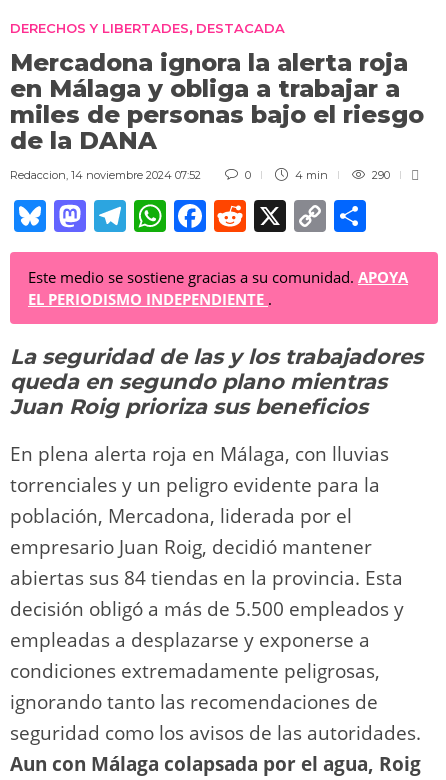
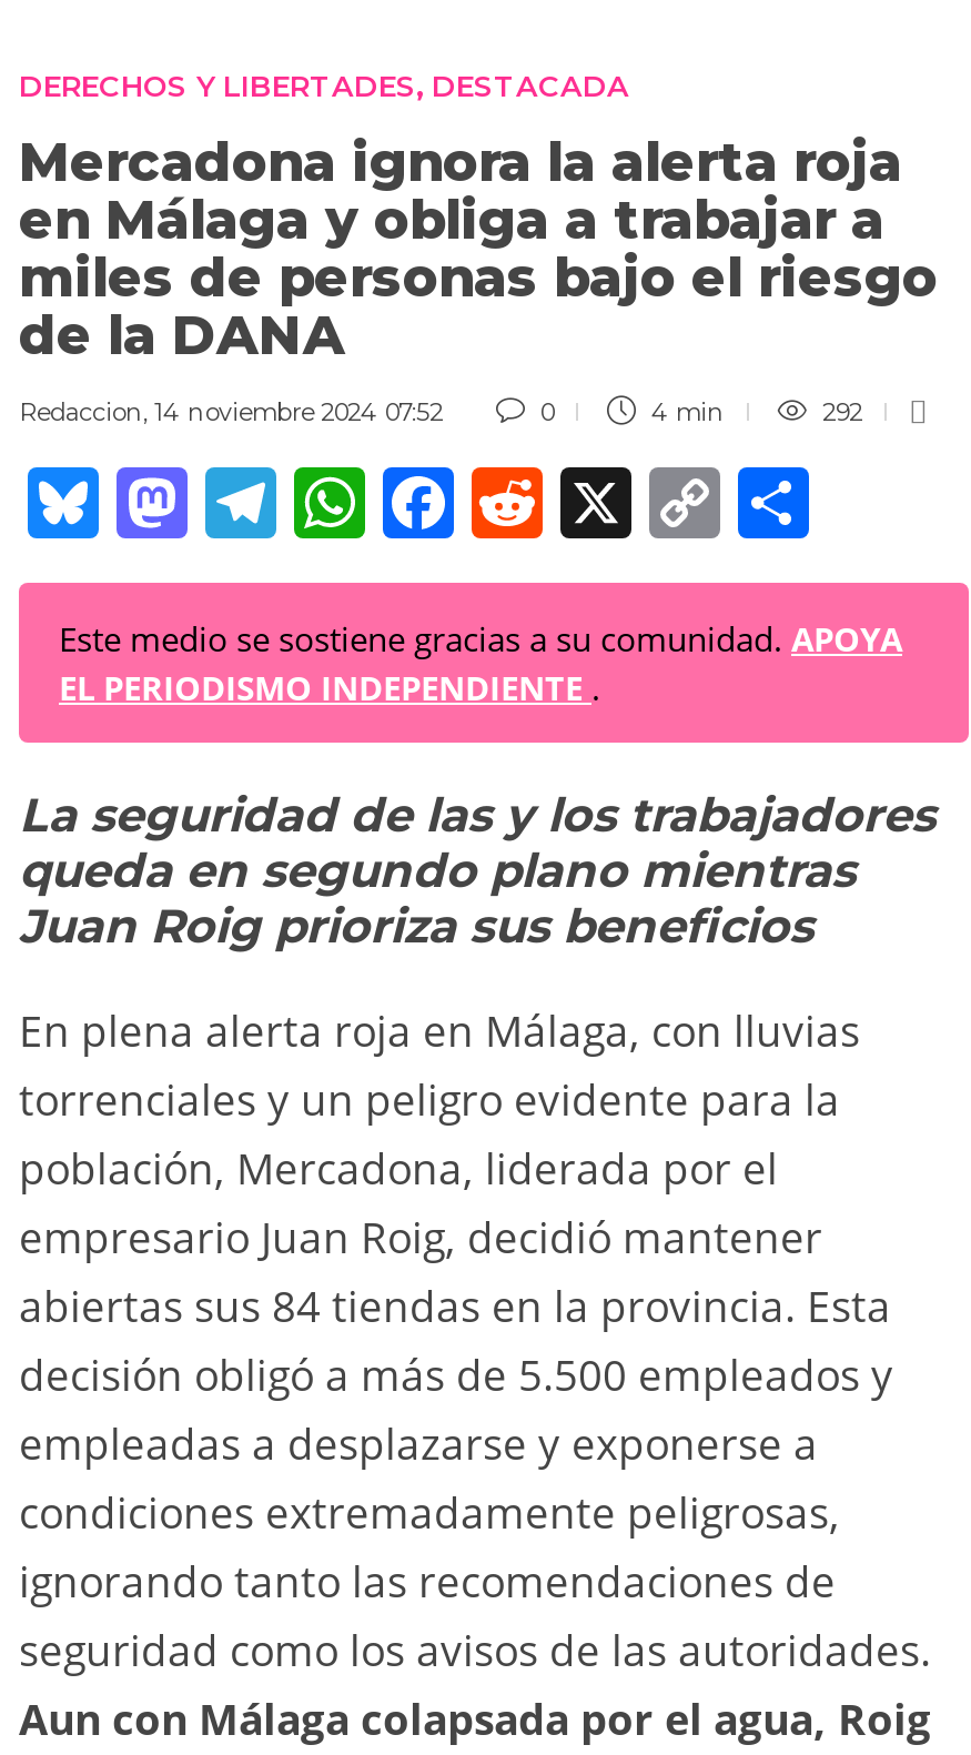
[369,168,390,182] 290 -> [816,396,862,427] 292

